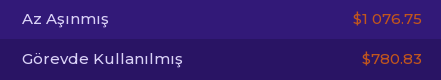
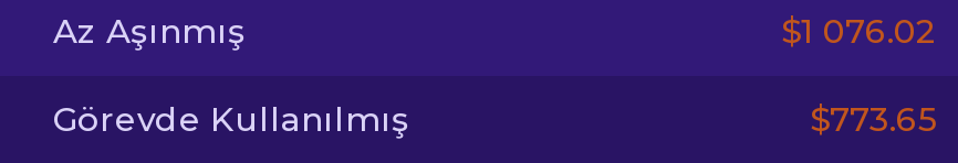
[353,9,422,28] $1 076.75 -> [781,10,938,52] $1 076.02
[362,49,422,68] $780.83 -> [810,98,938,140] $773.65

